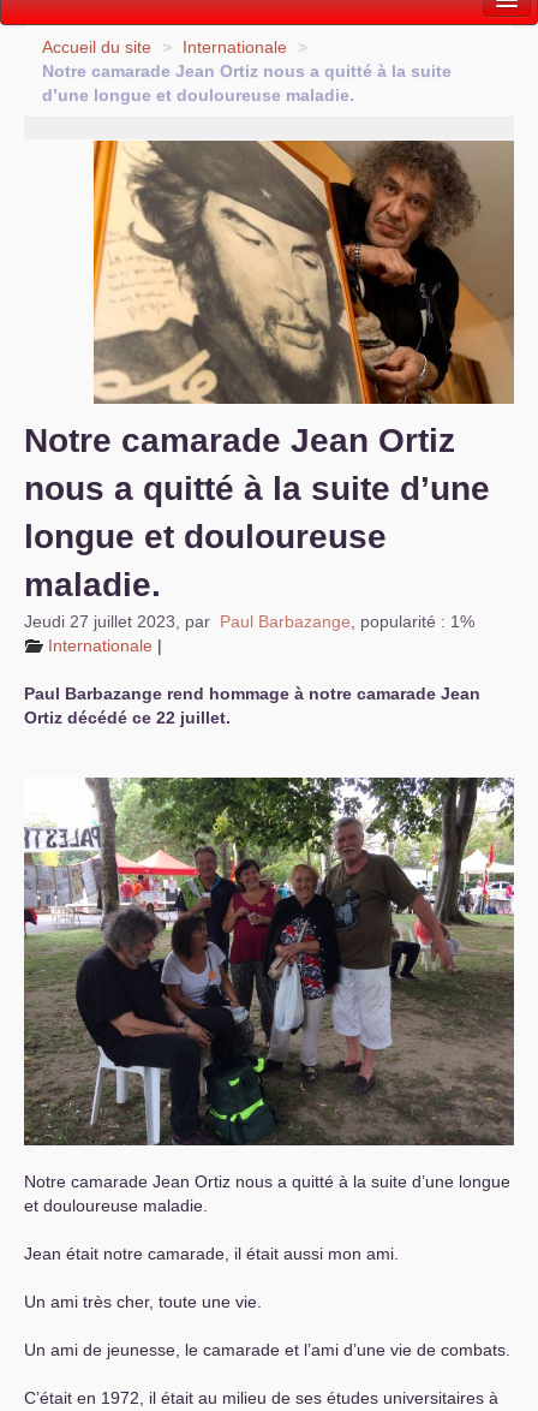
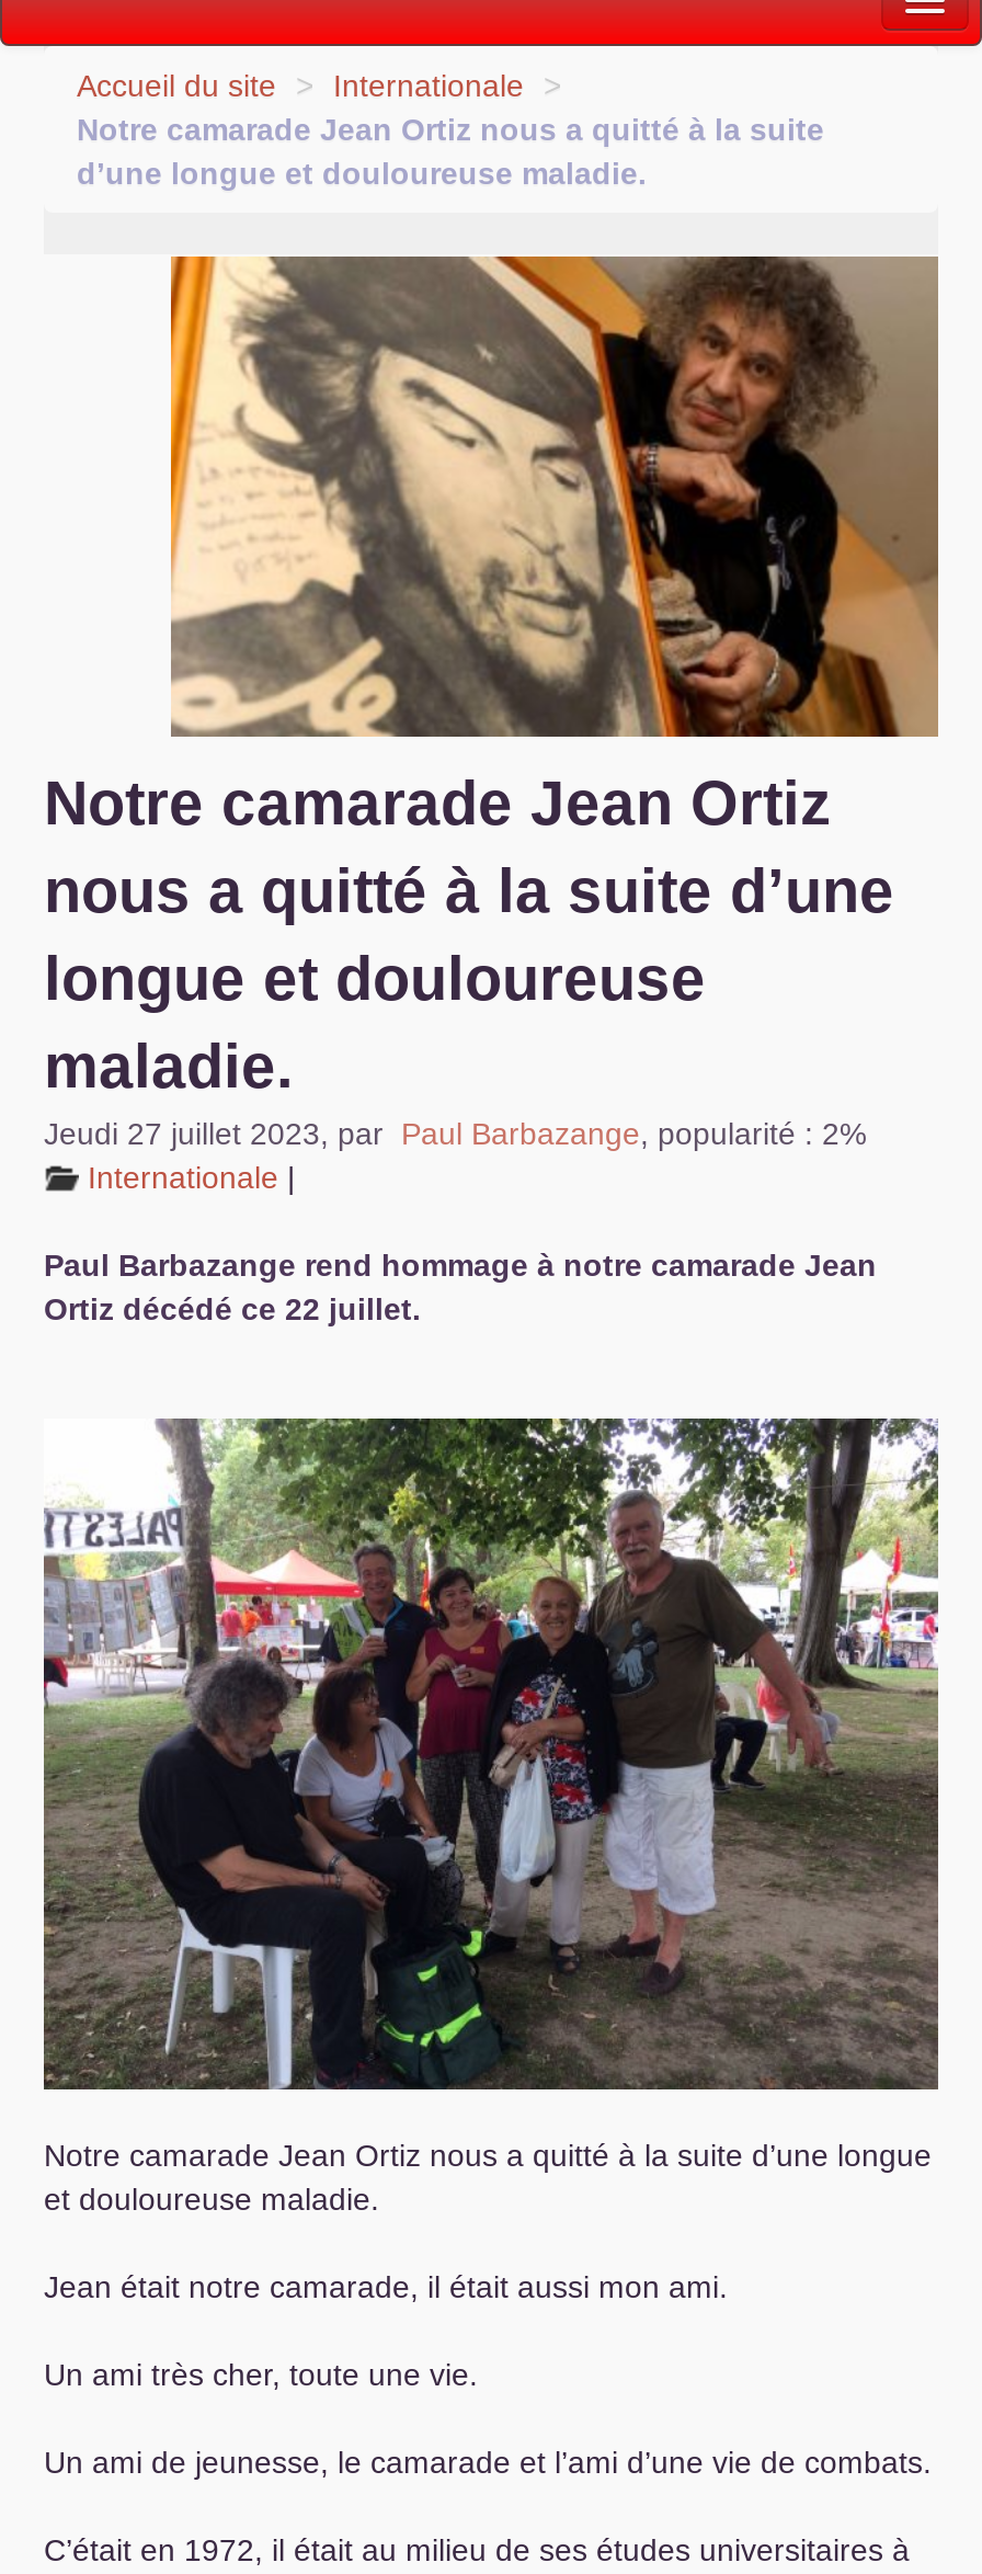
[24,612,474,631] Jeudi 27 juillet 2023, par Paul Barbazange, popularité : 1% -> [44,1116,866,1151] Jeudi 27 juillet 2023, par Paul Barbazange, popularité : 2%

